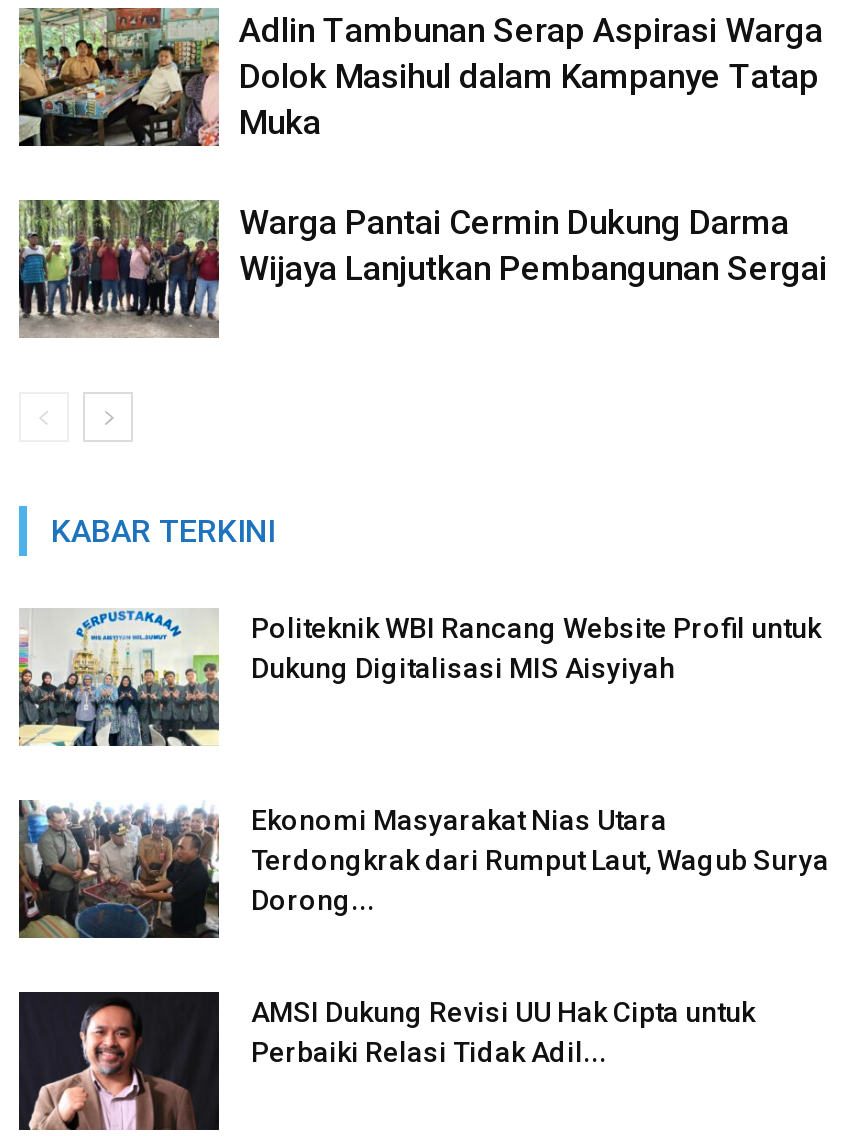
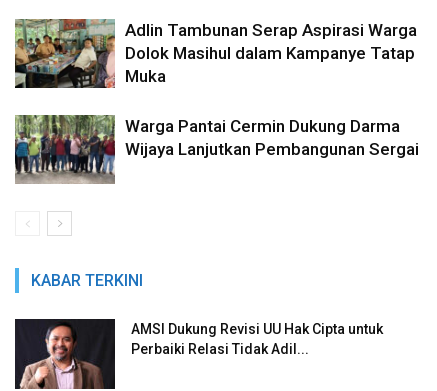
[17,608,821,748] [image] | Politeknik WBI Rancang Website Profil untuk | Dukung Digitalisasi MIS Aisyiyah -> none
[17,798,829,940] [image] | Ekonomi Masyarakat Nias Utara | Terdongkrak dari Rumput Laut, Wagub Surya | Dorong... -> none

